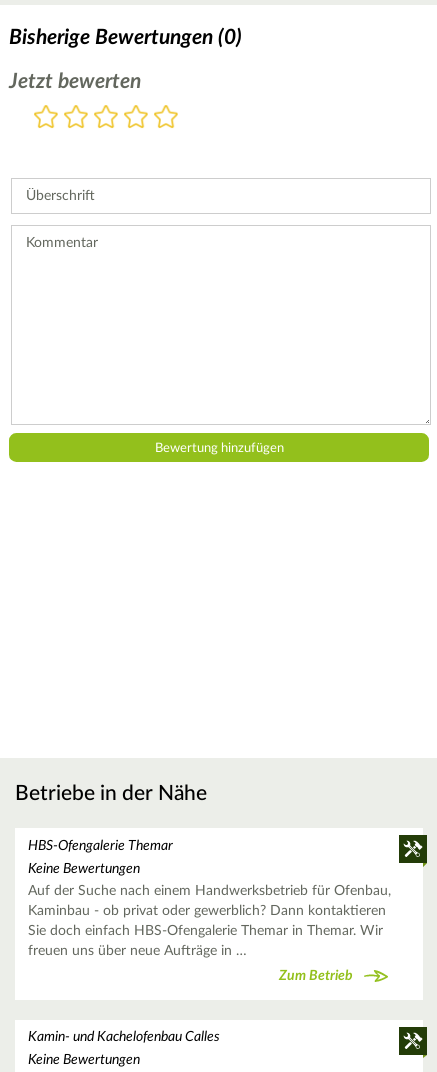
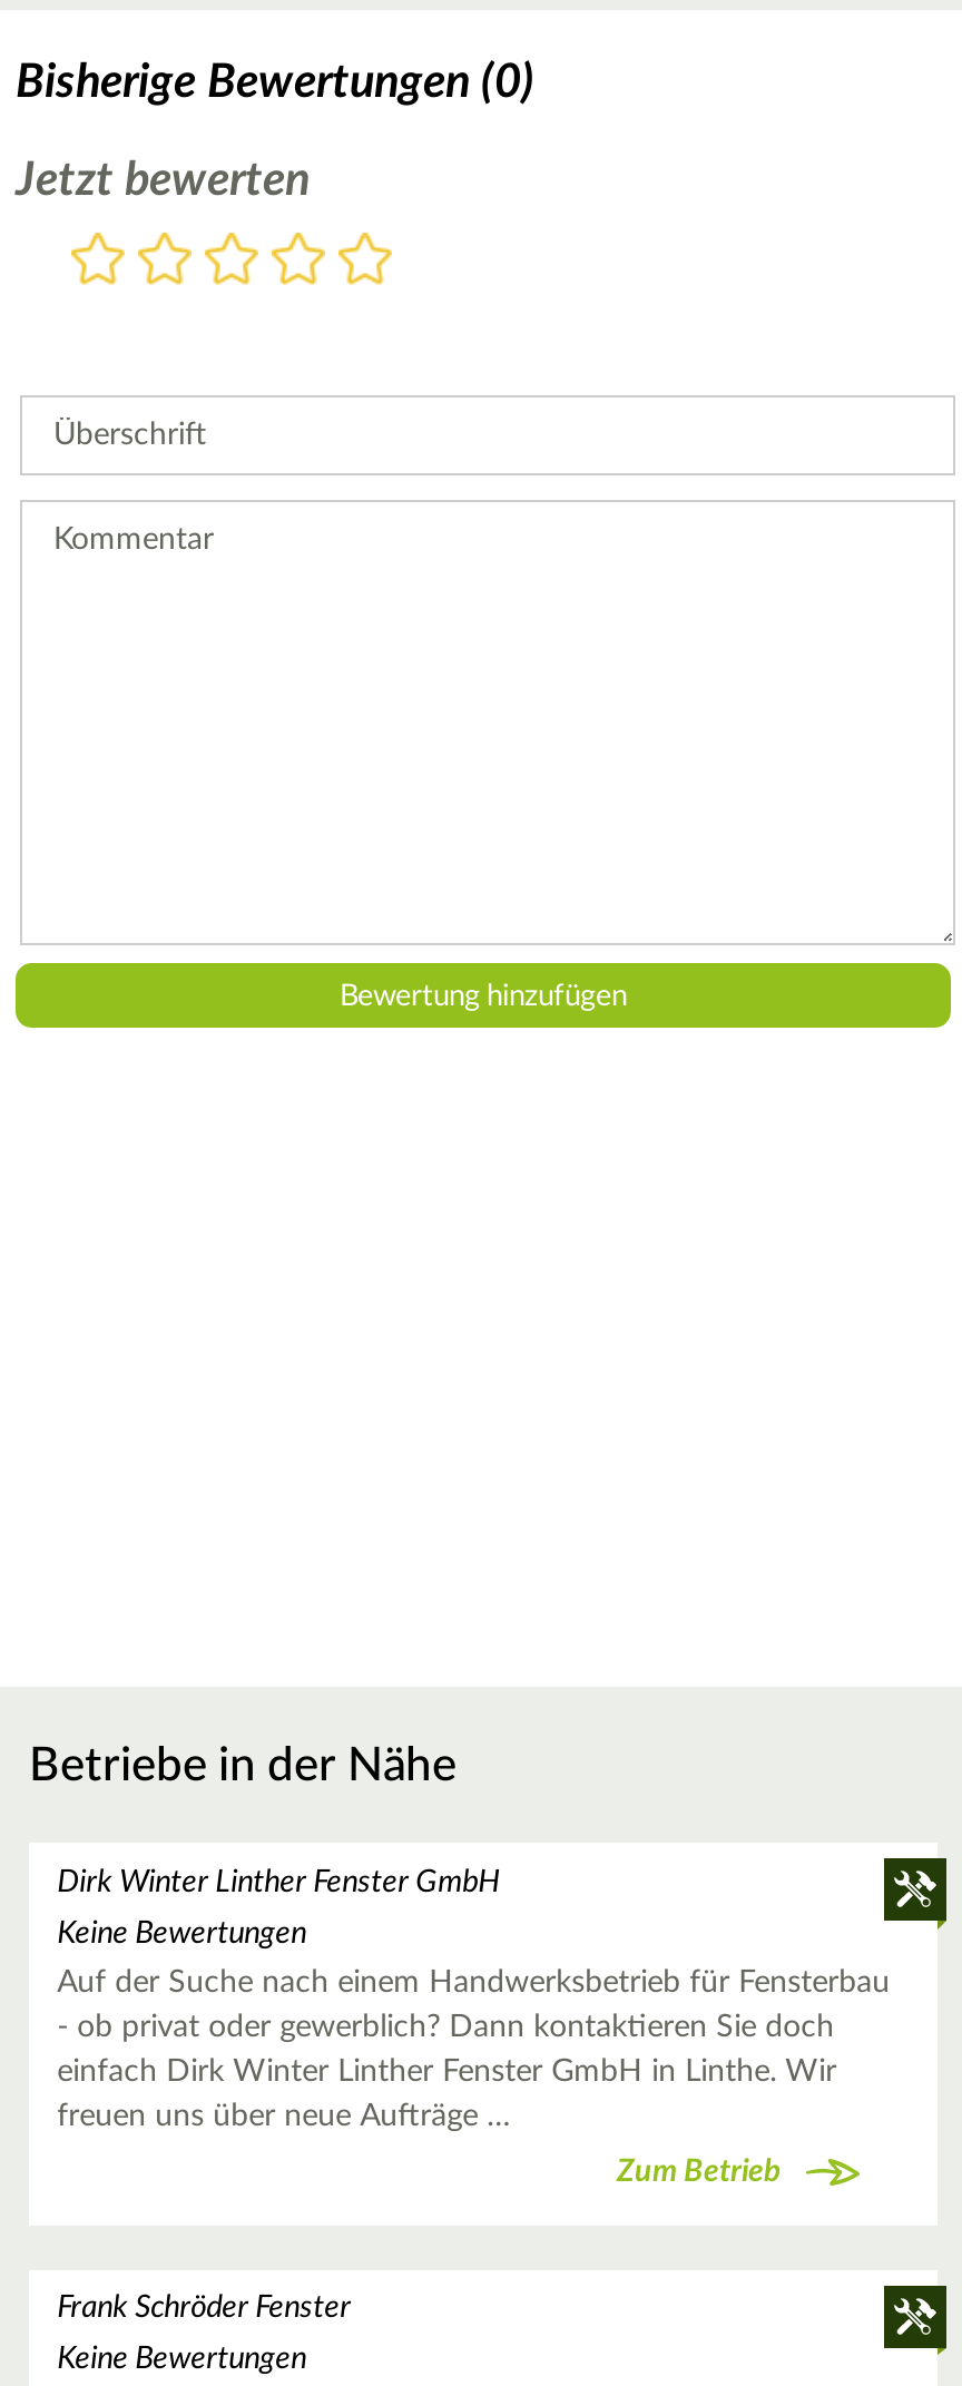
[28,839,173,853] HBS-Ofengalerie Themar -> [57,1867,500,1898] Dirk Winter Linther Fenster GmbH
[28,884,391,958] Auf der Suche nach einem Handwerksbetrieb für Ofenbau, | Kaminbau - ob privat oder gewerblich? Dann kontaktieren | Sie doch einfach HBS-Ofengalerie Themar in Themar. Wir | freuen uns über neue Aufträge in … -> [57,1968,890,2132] Auf der Suche nach einem Handwerksbetrieb für Fensterbau | - ob privat oder gewerblich? Dann kontaktieren Sie doch | einfach Dirk Winter Linther Fenster GmbH in Linthe. Wir | freuen uns über neue Aufträge …
[28,1030,220,1044] Kamin- und Kachelofenbau Calles -> [57,2293,351,2324] Frank Schröder Fenster

